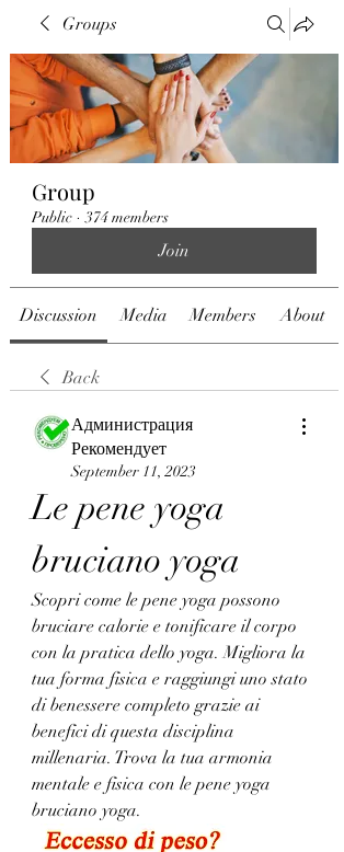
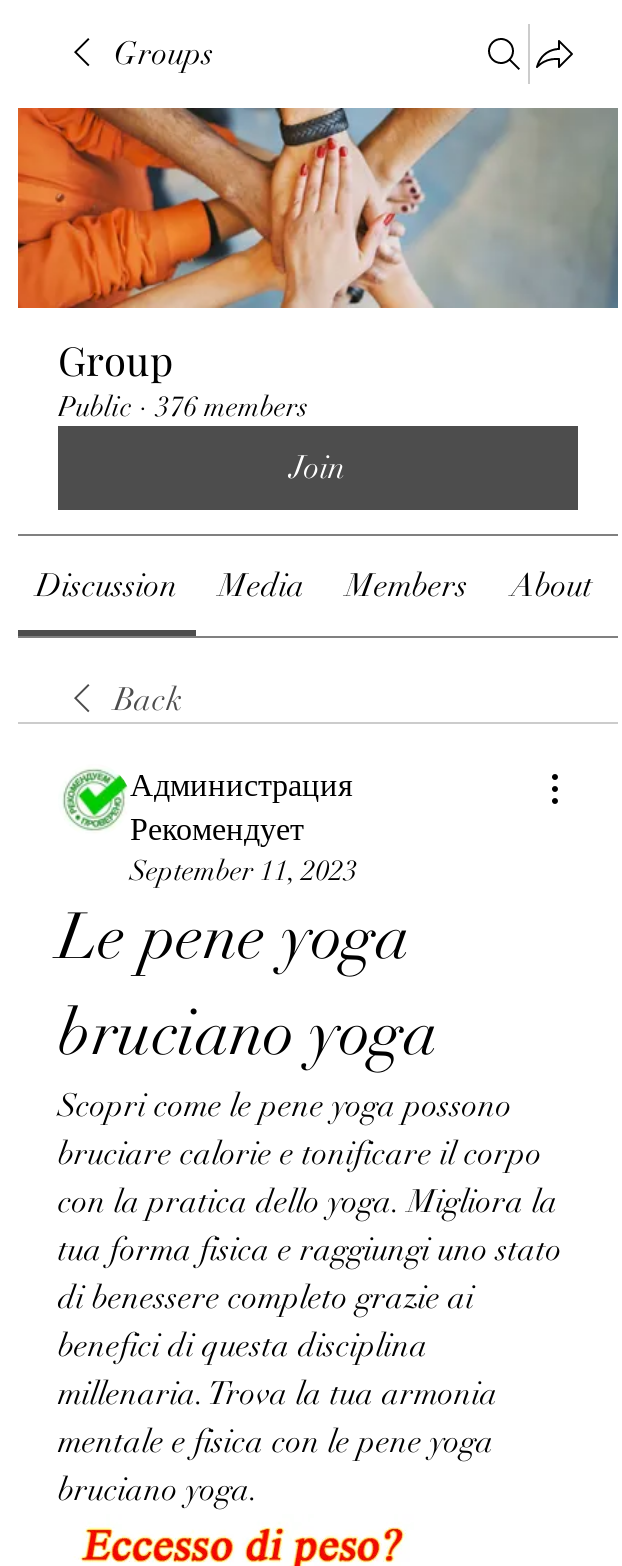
[32,208,169,226] Public · 374 members -> [58,389,308,423] Public · 376 members

